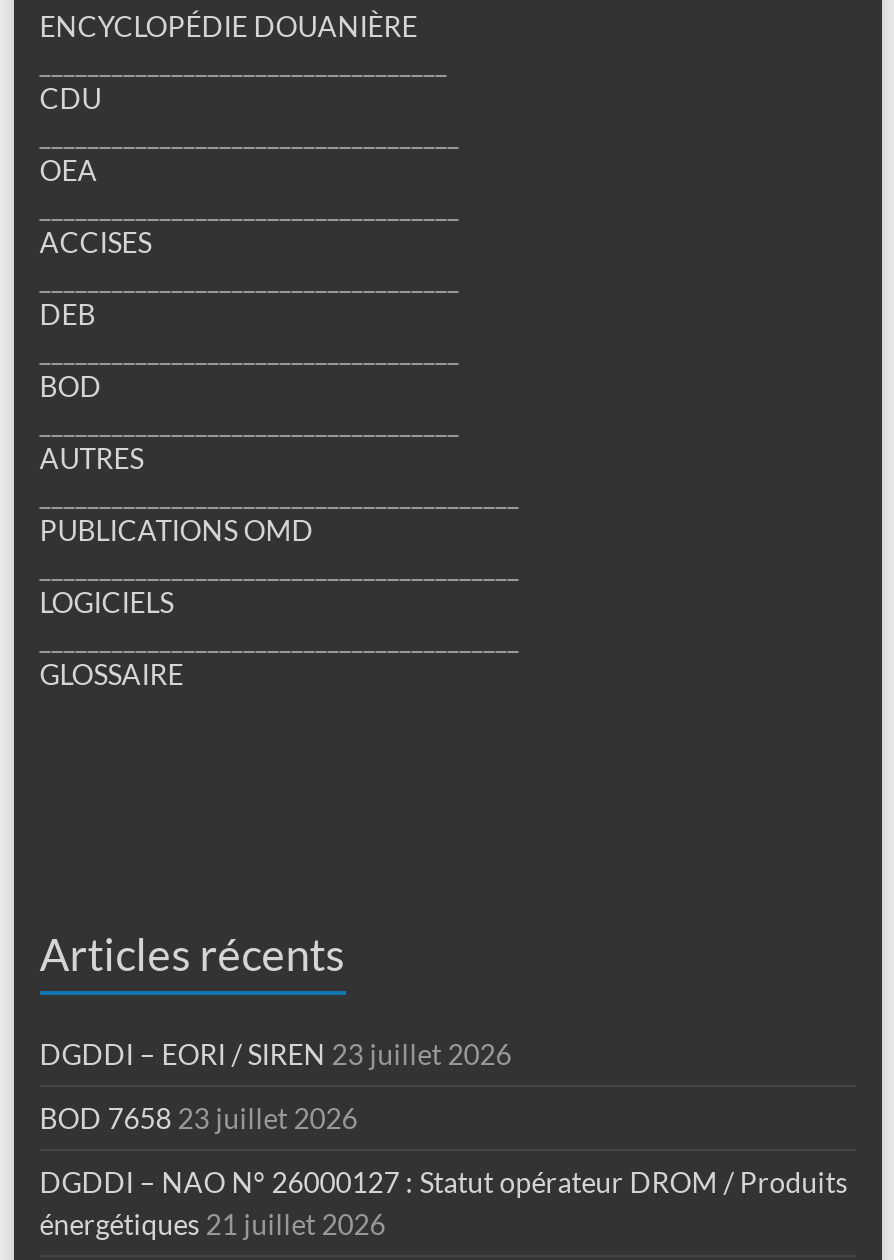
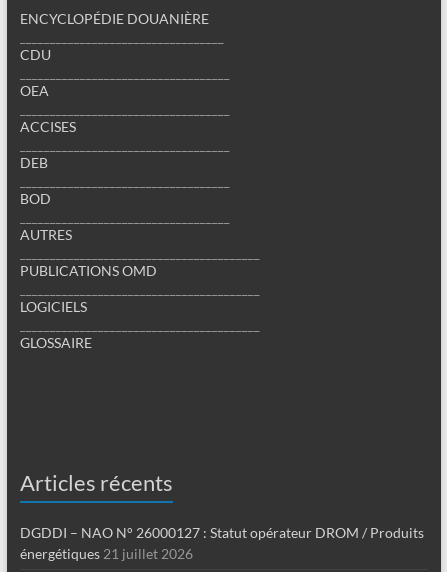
[40,1037,512,1135] DGDDI – EORI / SIREN 23 juillet 2026 | BOD 7658 23 juillet 2026 -> none

